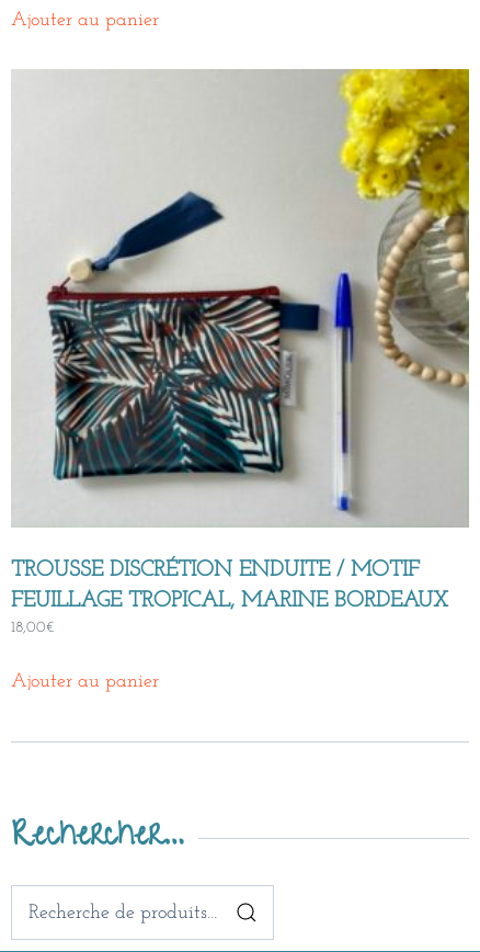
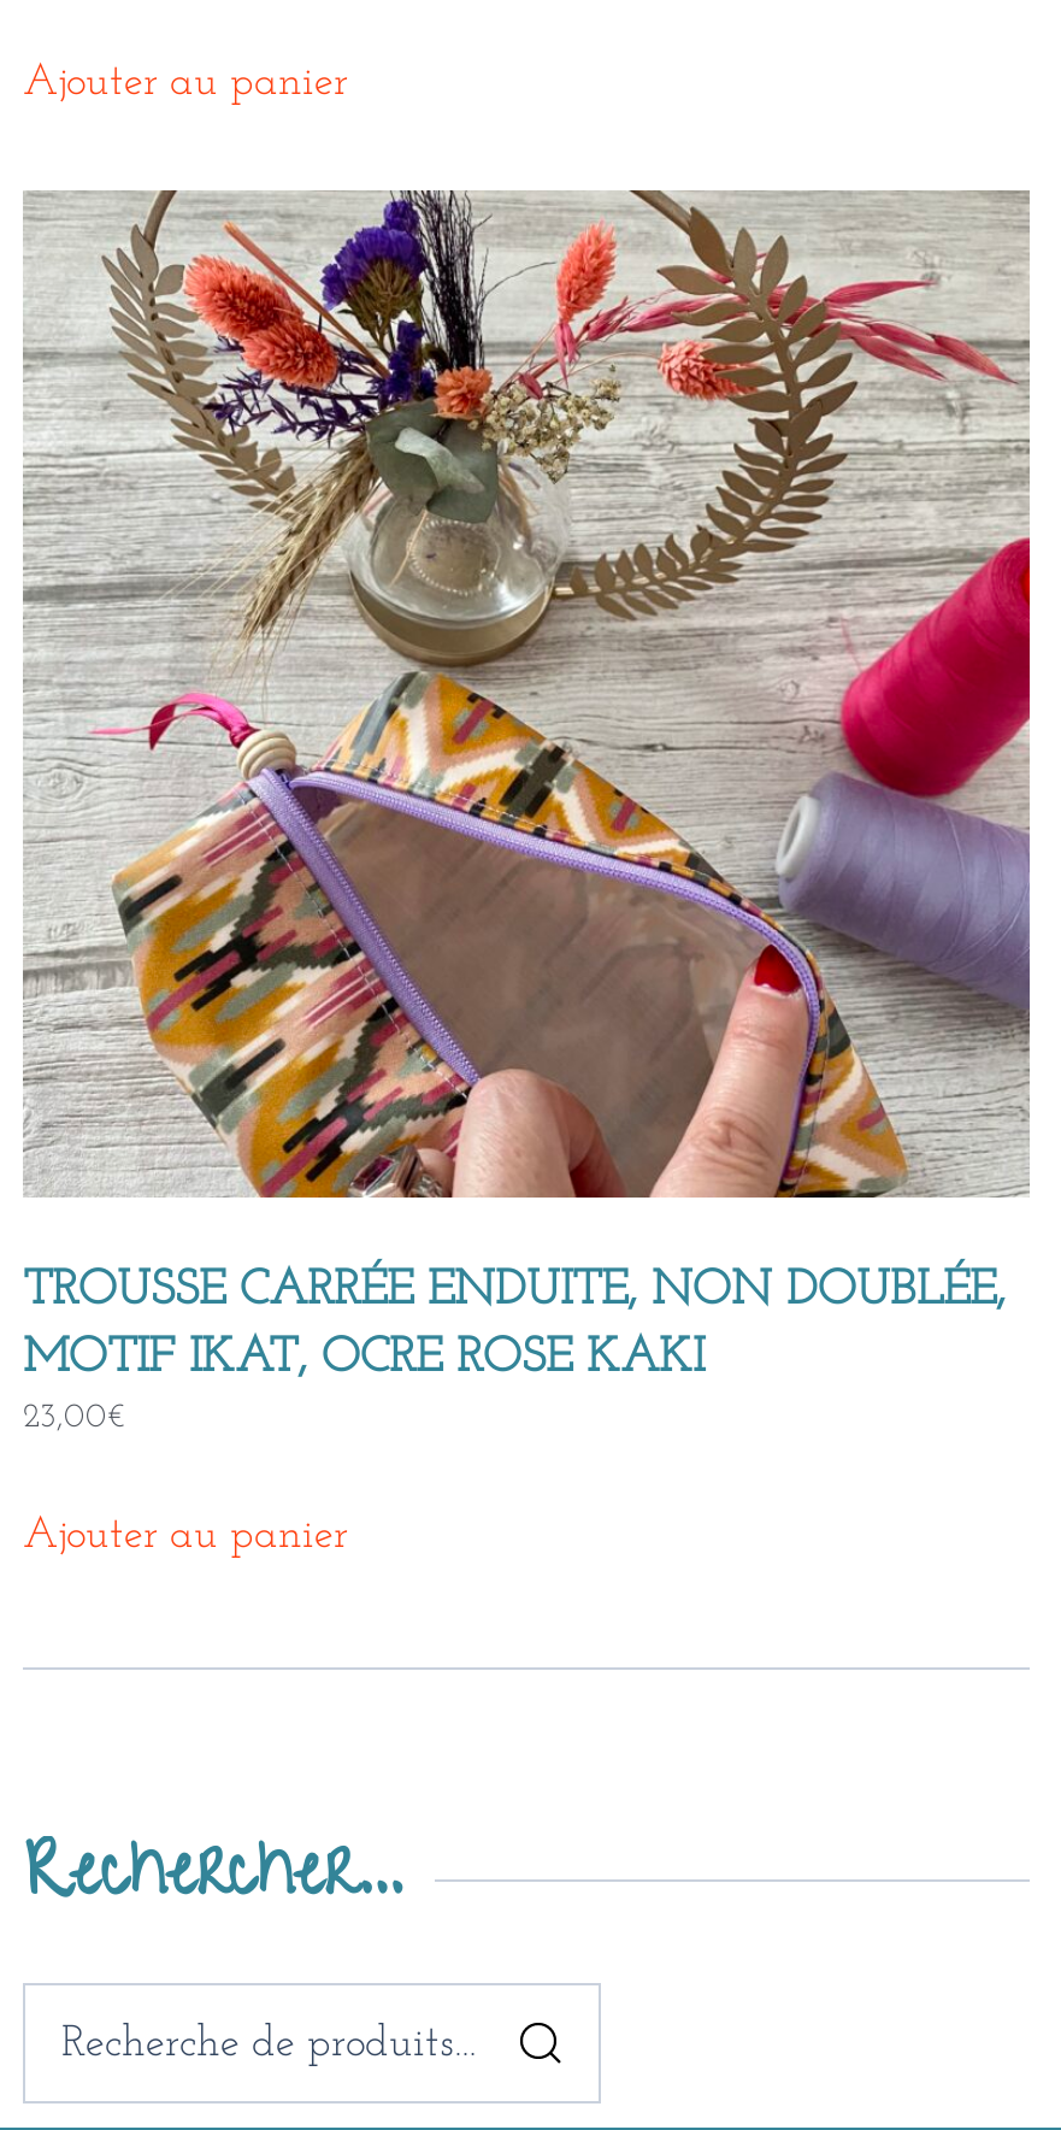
[11,68,470,636] [image] | TROUSSE DISCRÉTION ENDUITE / MOTIF | FEUILLAGE TROPICAL, MARINE BORDEAUX | 18,00€ -> [23,190,1032,1436] [image] | TROUSSE CARRÉE ENDUITE, NON DOUBLÉE, | MOTIF IKAT, OCRE ROSE KAKI | 23,00€

